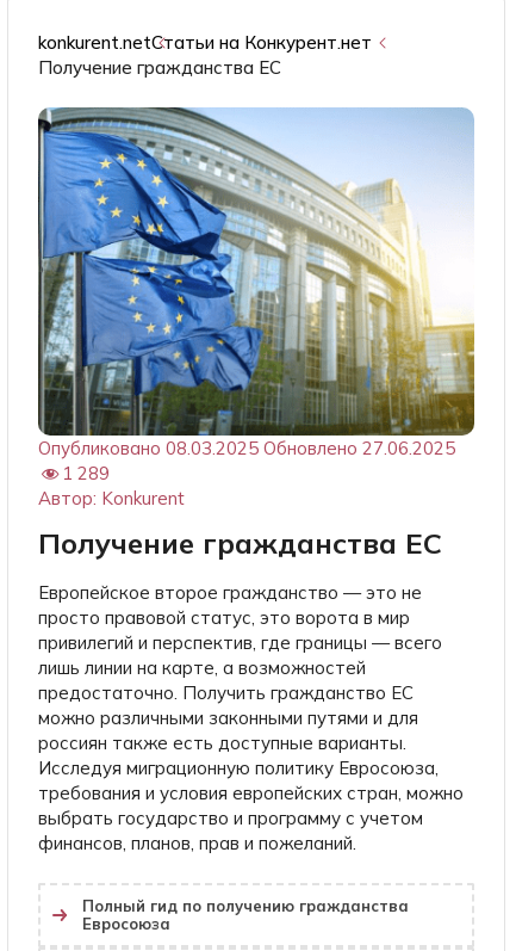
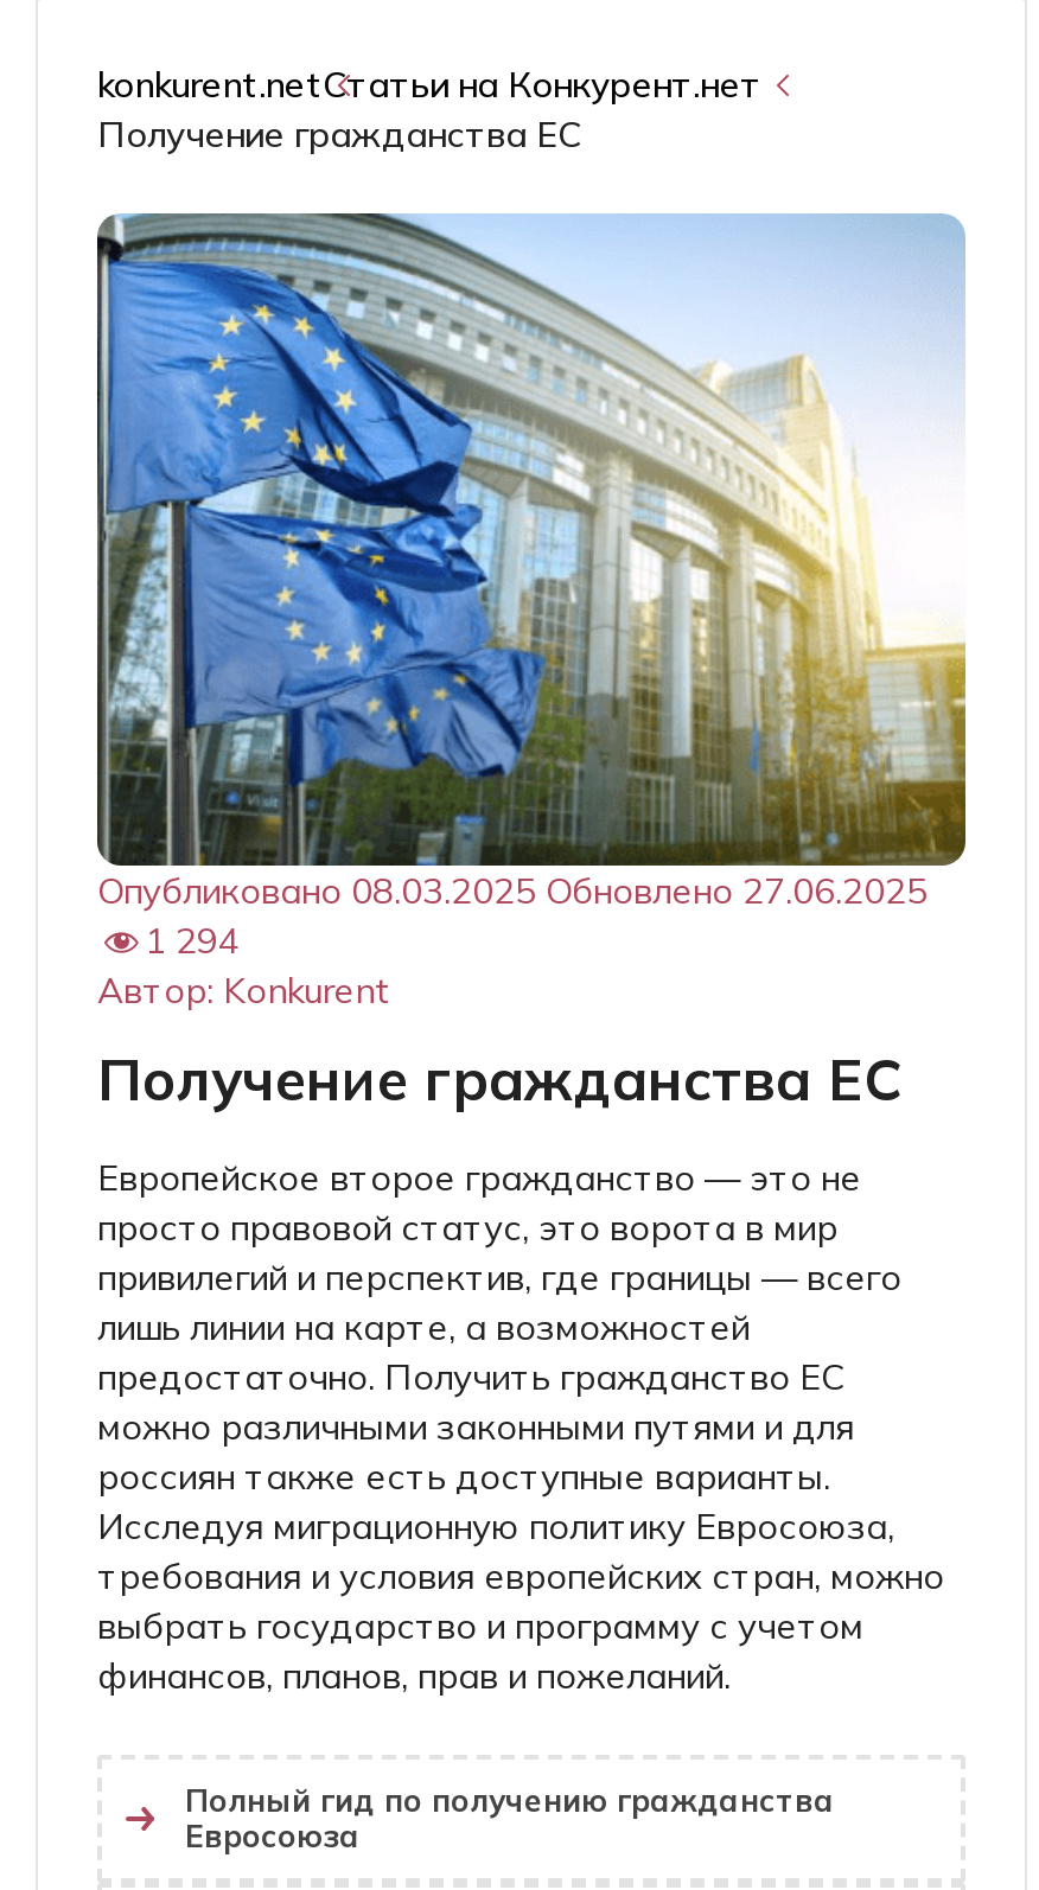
[62,462,110,485] 1 289 -> [145,918,240,963] 1 294

